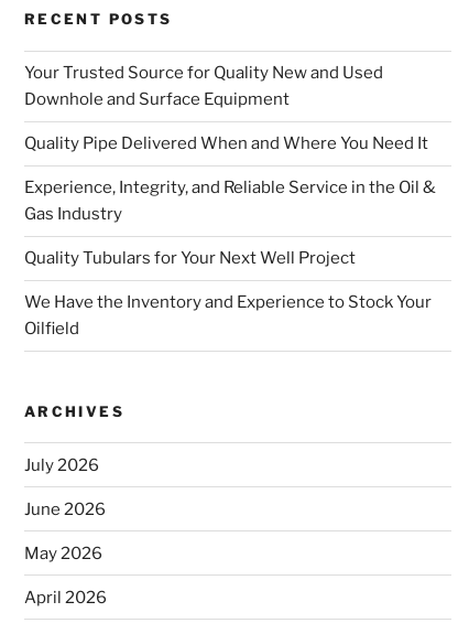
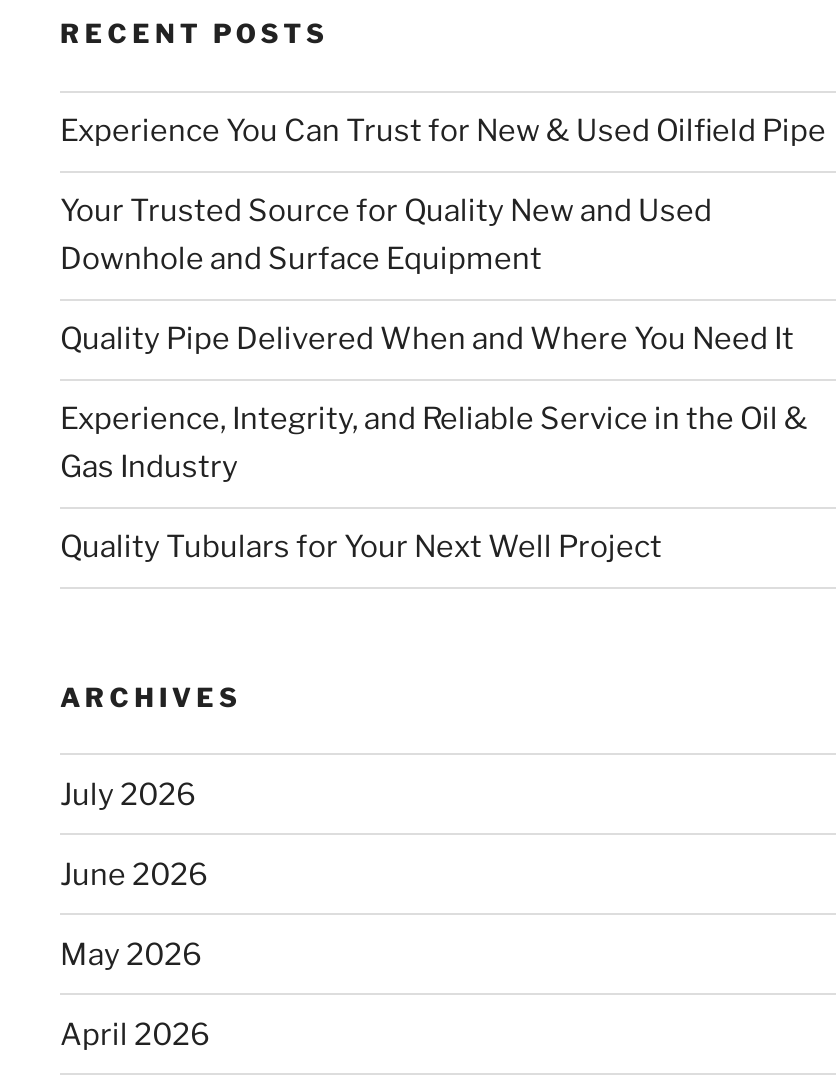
none -> [60,113,826,149] Experience You Can Trust for New & Used Oilfield Pipe
moved [24,63,436,268] -> [60,193,808,565]: Your Trusted Source for Quality New and Used | Downhole and Surface Equipment | Quality Pipe Delivered When and Where You Need It | Experience, Integrity, and Reliable Service in the Oil & | Gas Industry | Quality Tubulars for Your Next Well Project
[24,292,432,339] We Have the Inventory and Experience to Stock Your | Oilfield -> none

